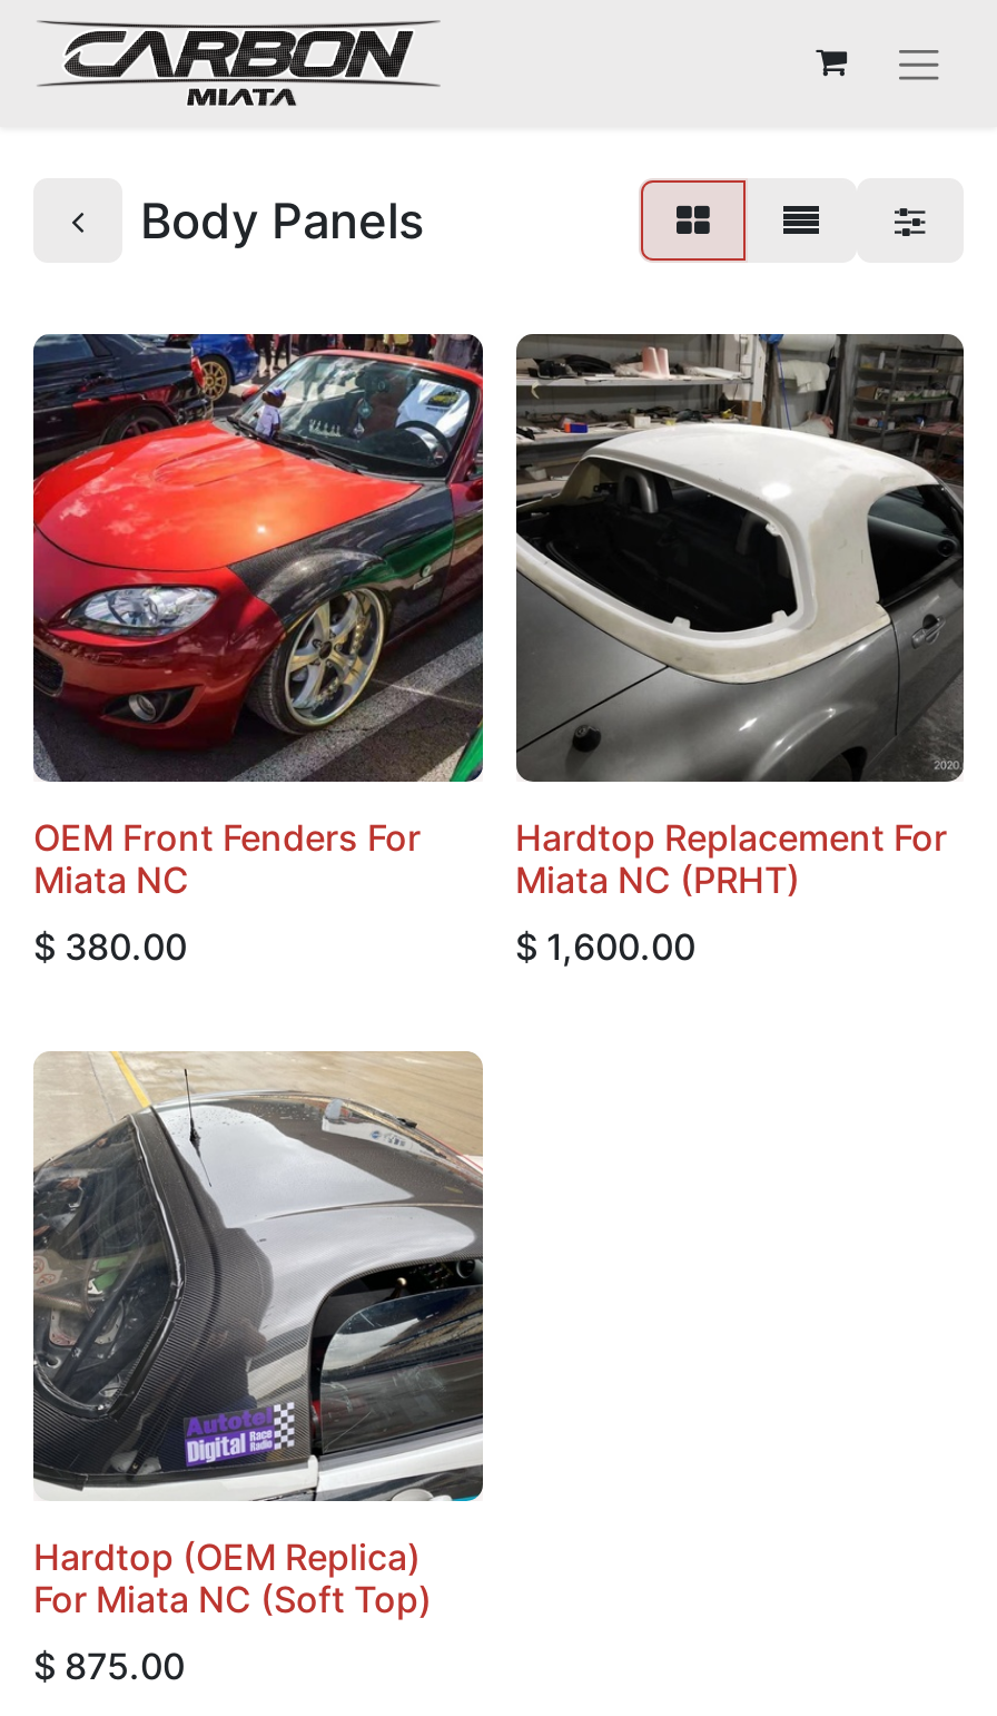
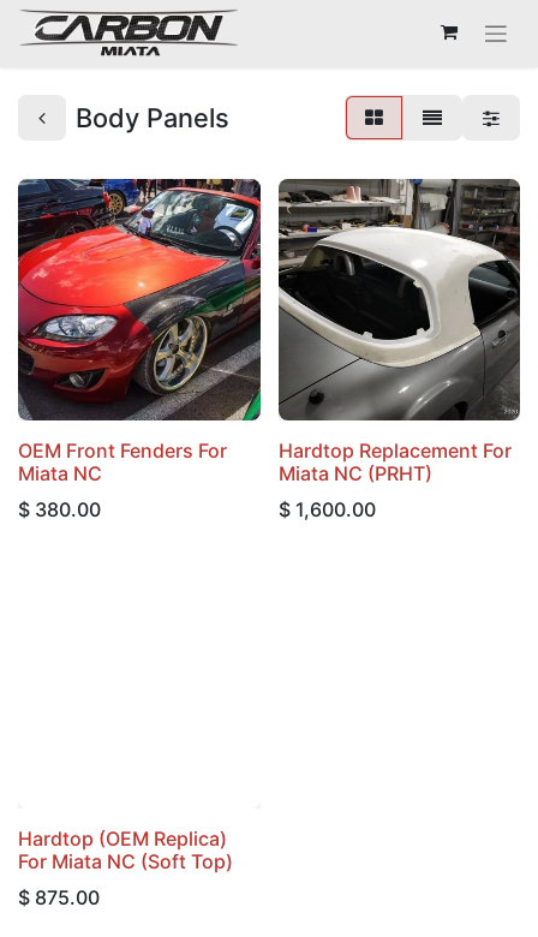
[31,1049,485,1503] [image] -> none

